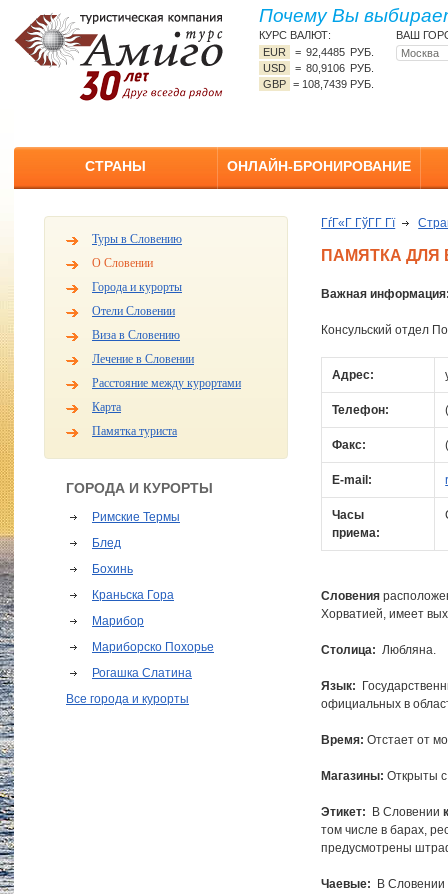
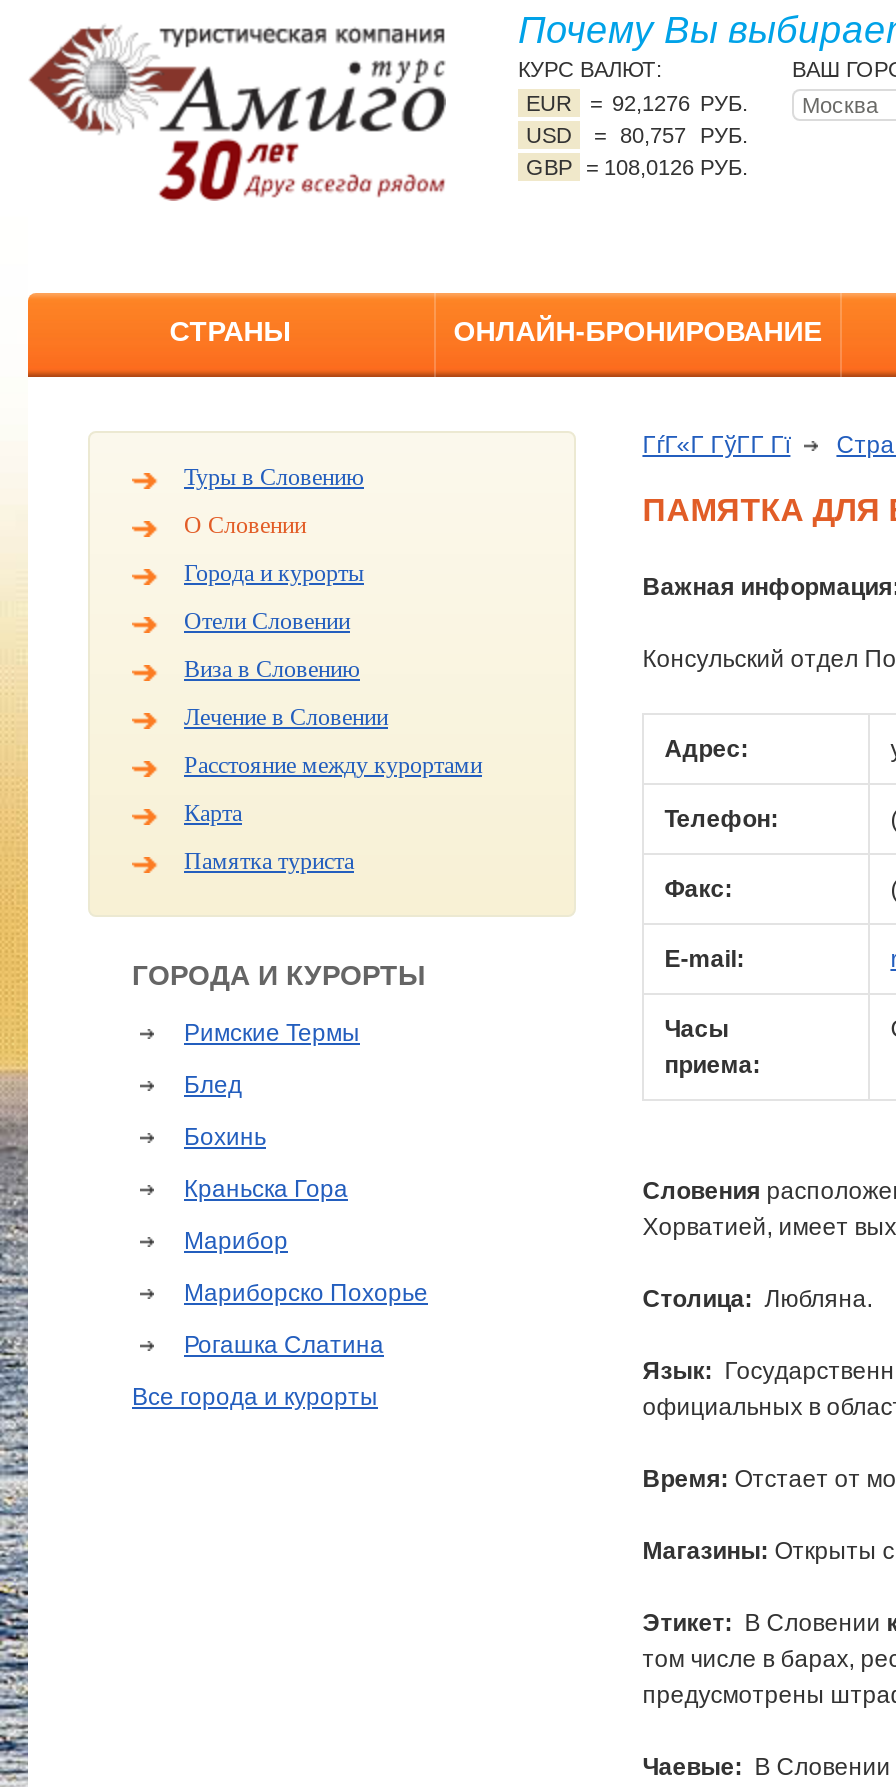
[263,46,374,58] EUR = 92,4485 РУБ. -> [526,91,748,115] EUR = 92,1276 РУБ.
[263,62,374,74] USD = 80,9106 РУБ. -> [526,123,748,147] USD = 80,757 РУБ.
[263,78,374,90] GBP = 108,7439 РУБ. -> [526,155,748,179] GBP = 108,0126 РУБ.

